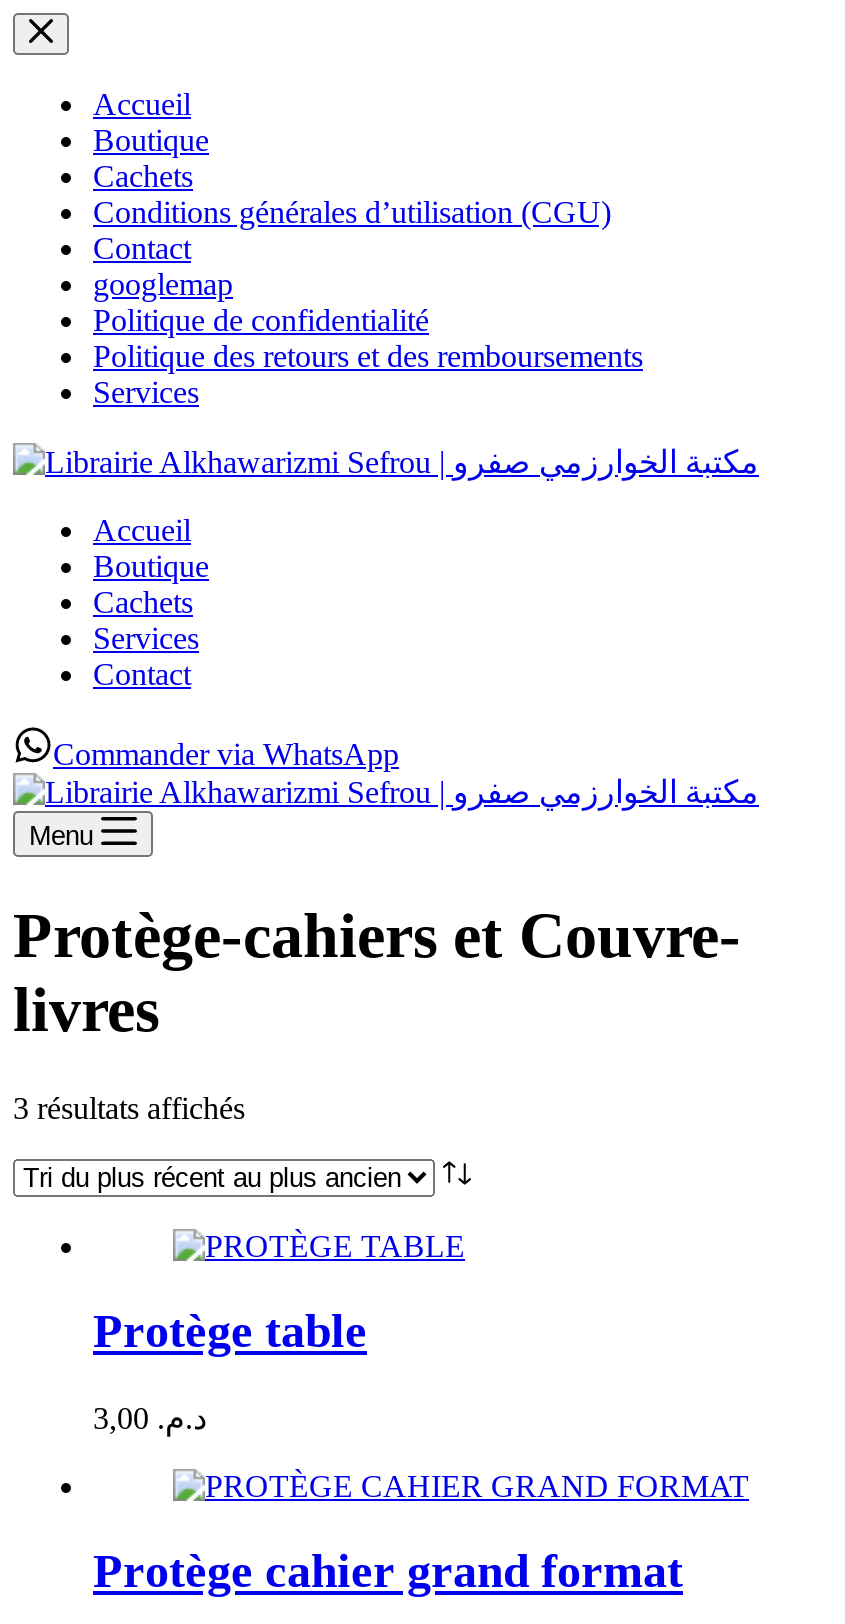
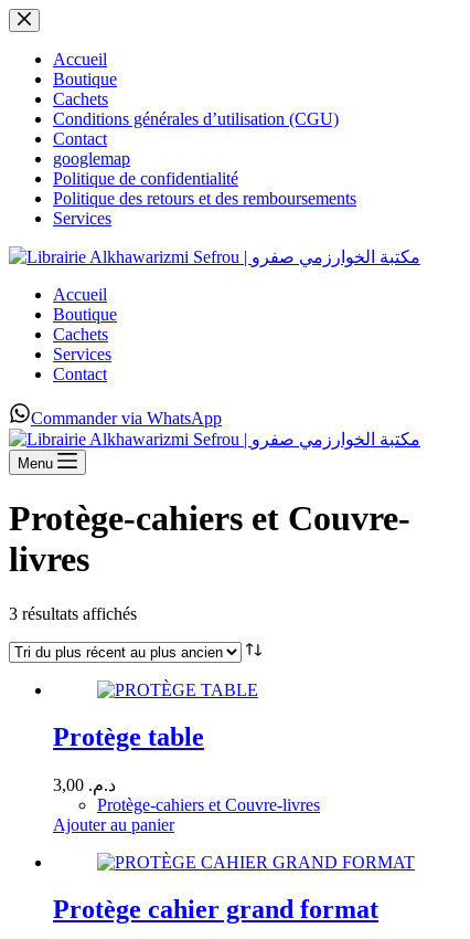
none -> [53,795,320,834] Protège-cahiers et Couvre-livres | Ajouter au panier

